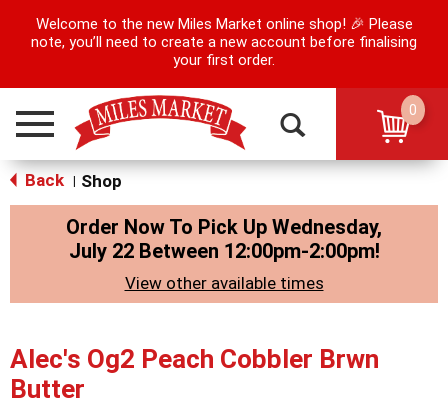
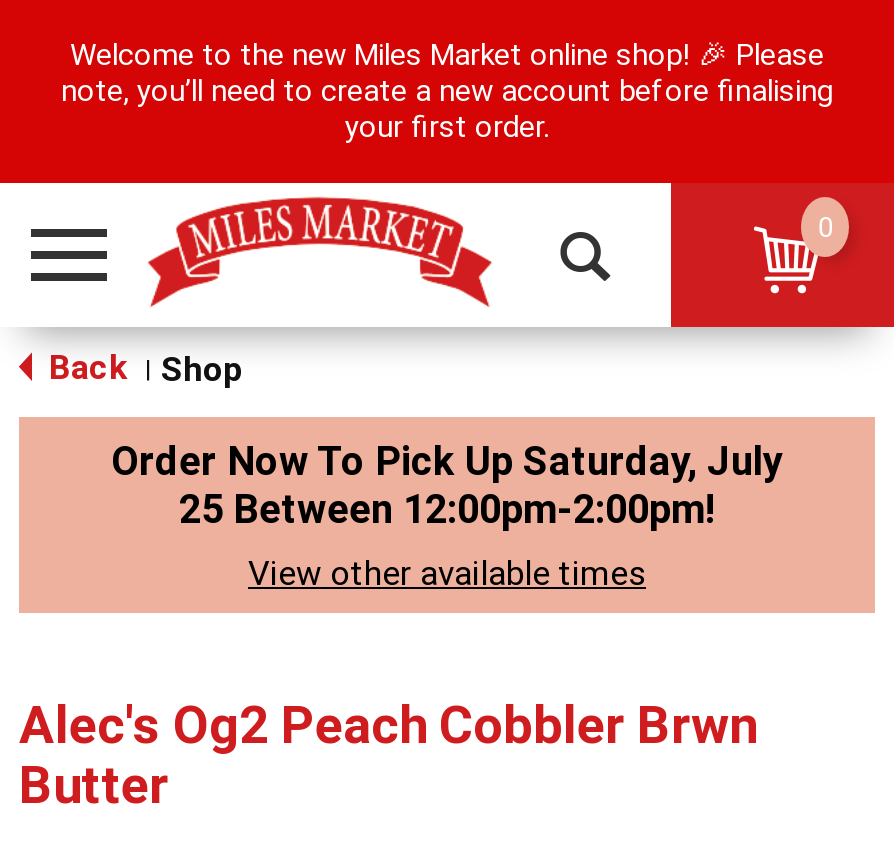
[66,215,382,263] Order Now To Pick Up Wednesday, | July 22 Between 12:00pm-2:00pm! -> [111,437,783,533] Order Now To Pick Up Saturday, July | 25 Between 12:00pm-2:00pm!

